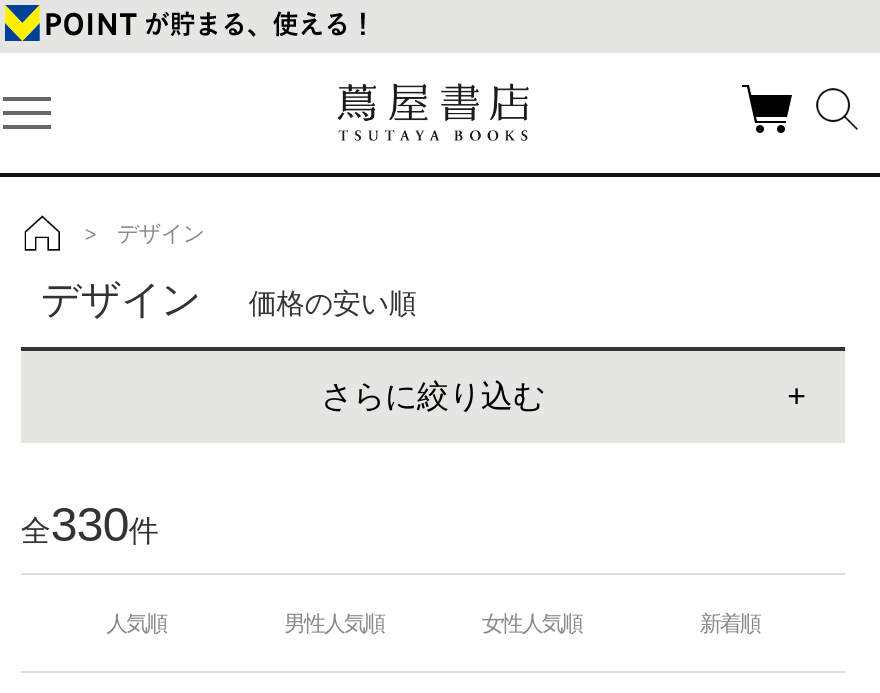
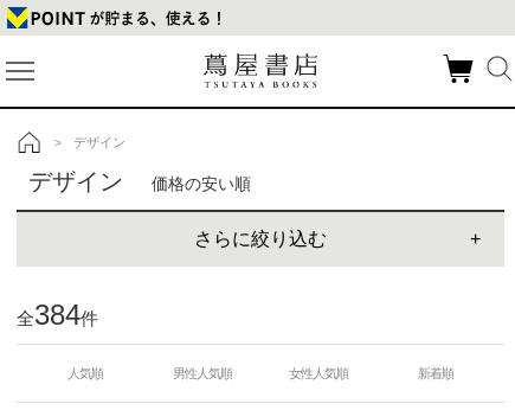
[21,497,159,551] 全330件 -> [16,298,98,330] 全384件

